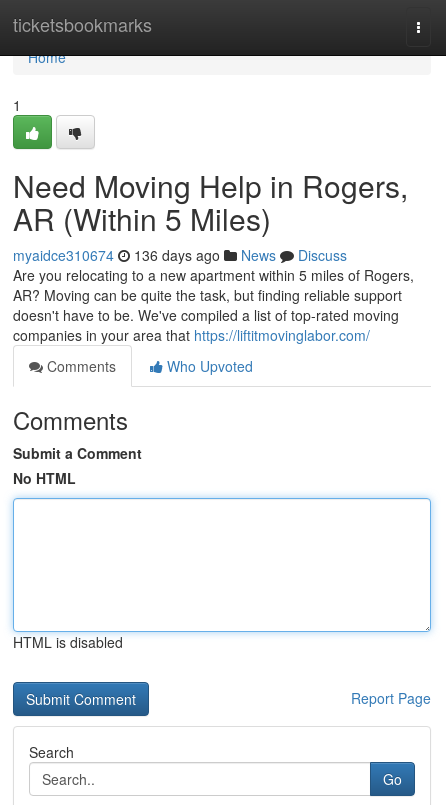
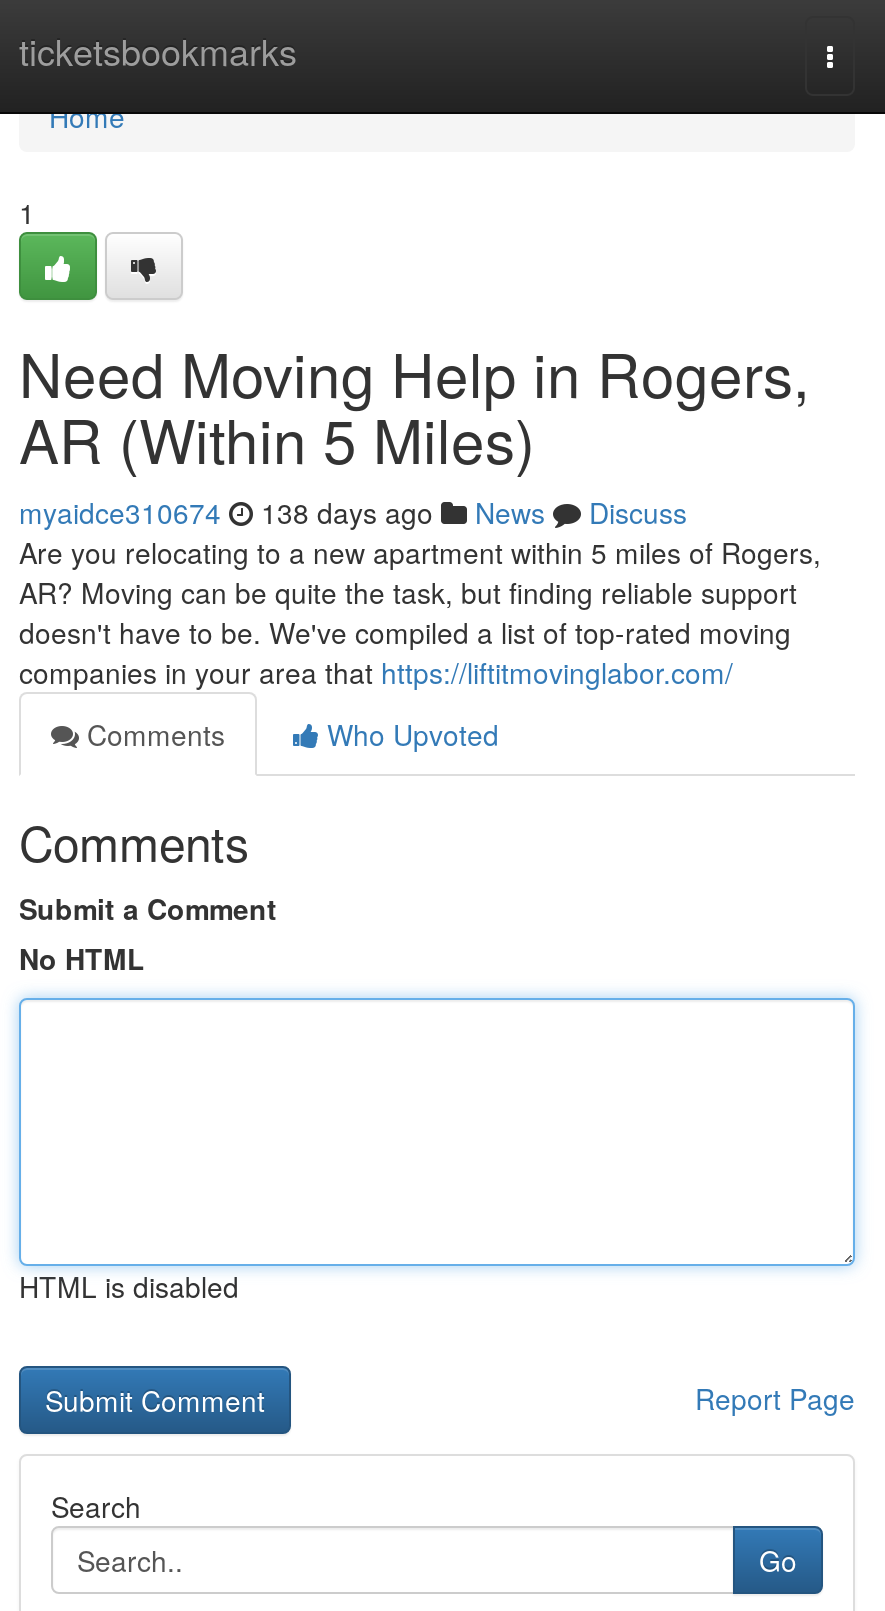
[13,245,347,265] myaidce310674 136 days ago News Discuss -> [19,492,687,532] myaidce310674 138 days ago News Discuss

